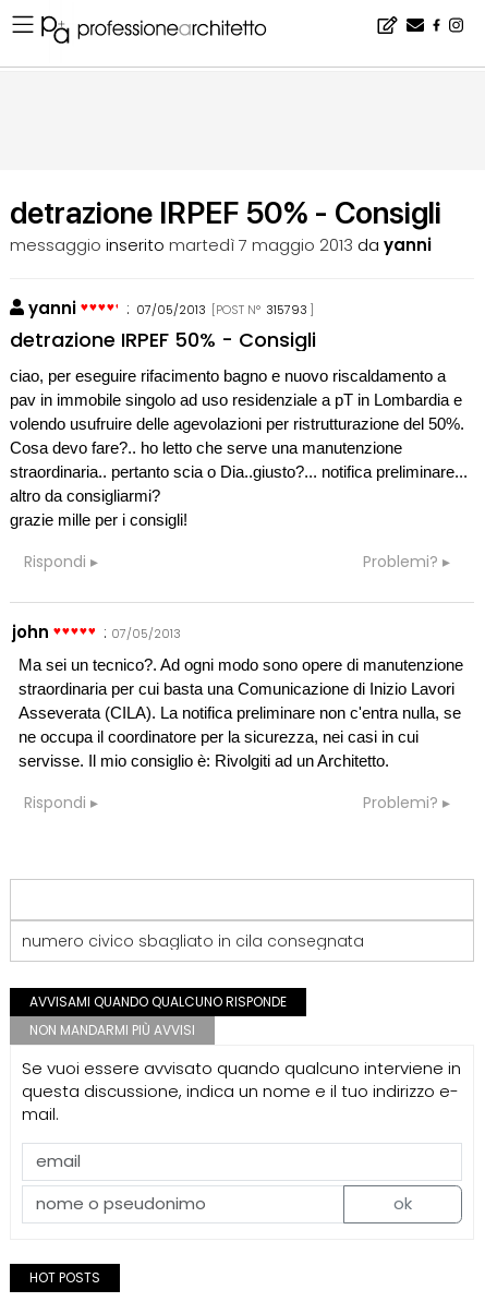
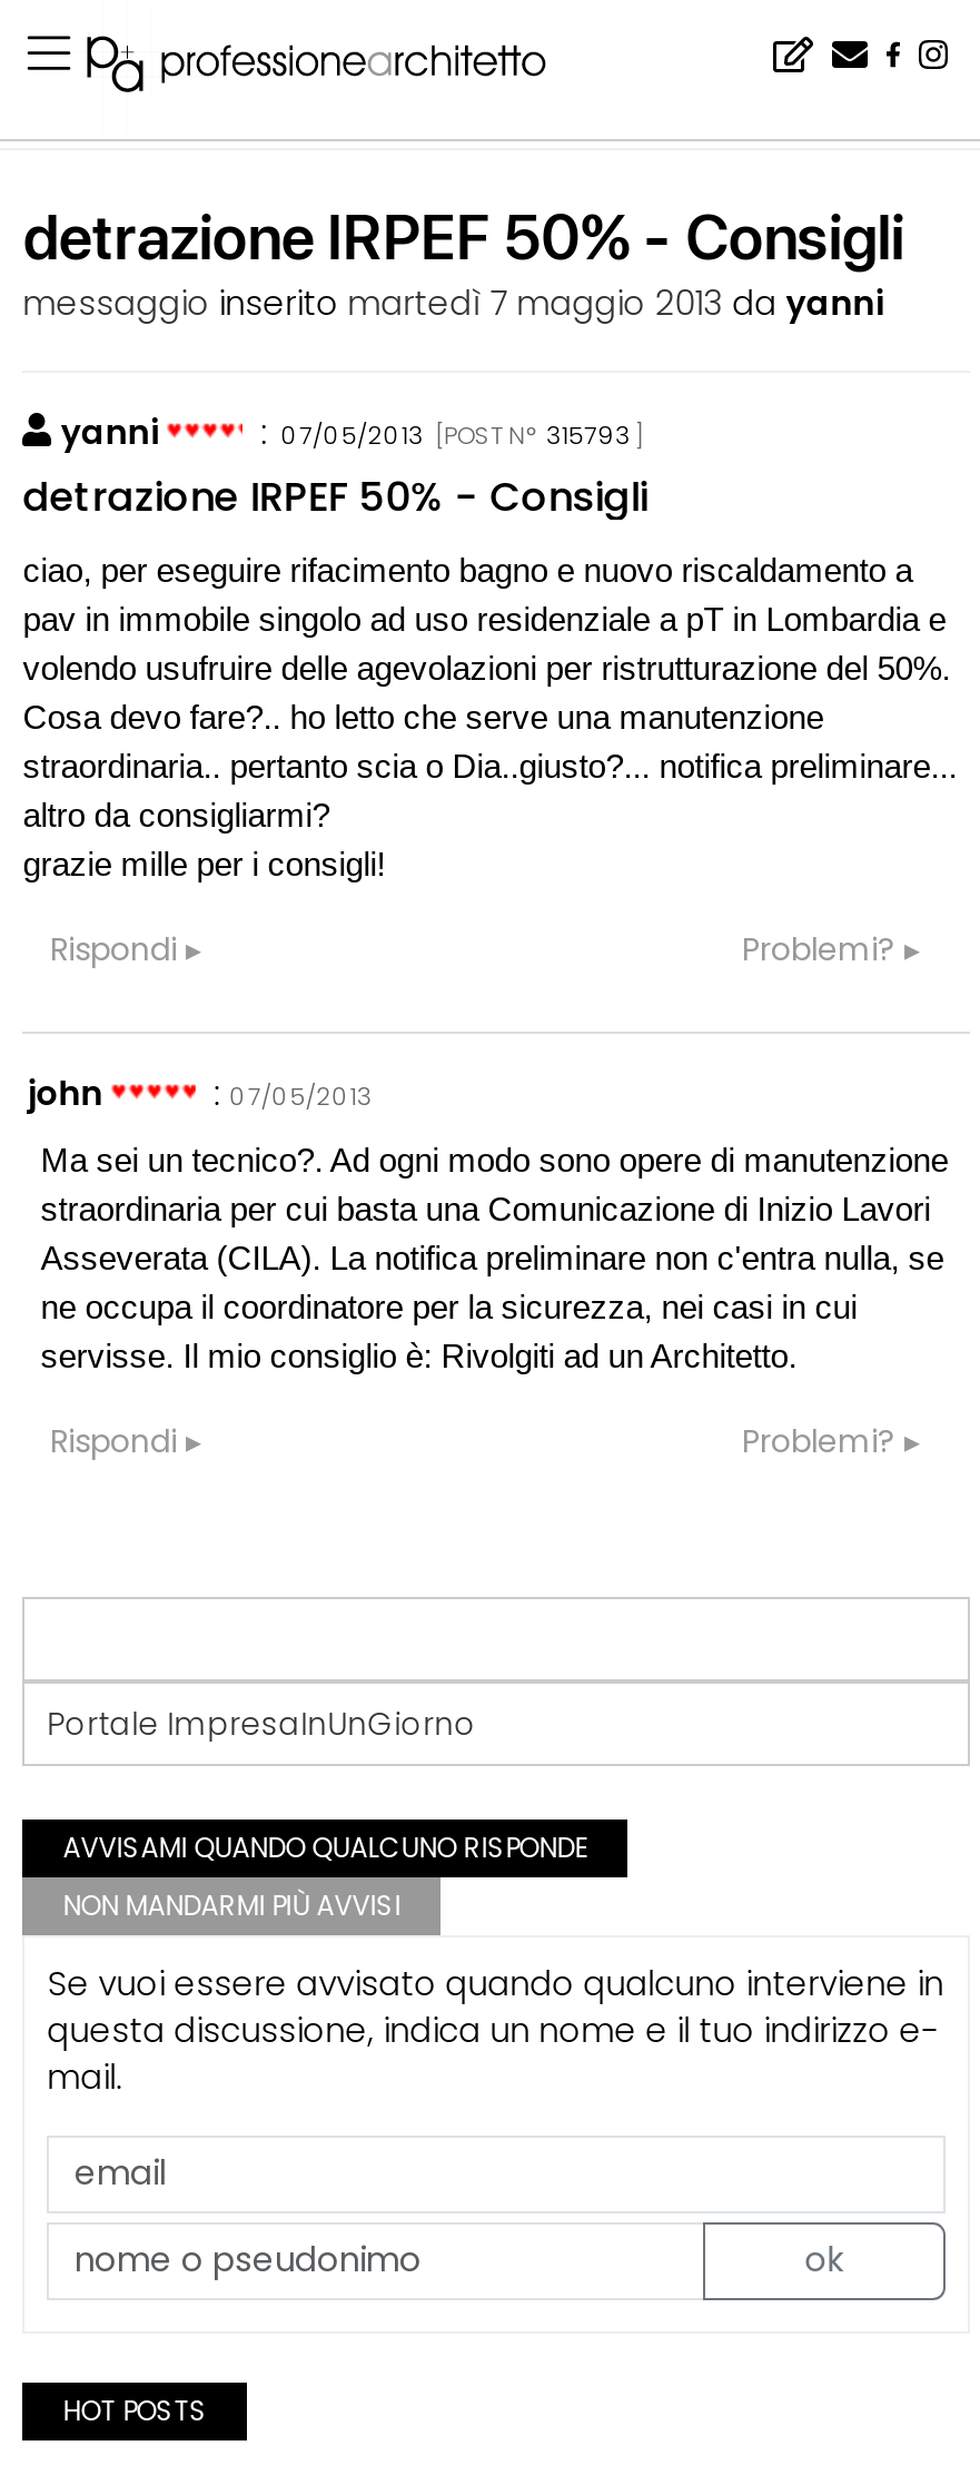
[22,930,364,952] numero civico sbagliato in cila consegnata -> [47,1702,477,1746] Portale ImpresaInUnGiorno

